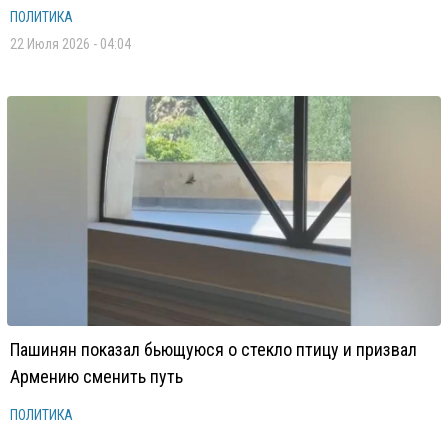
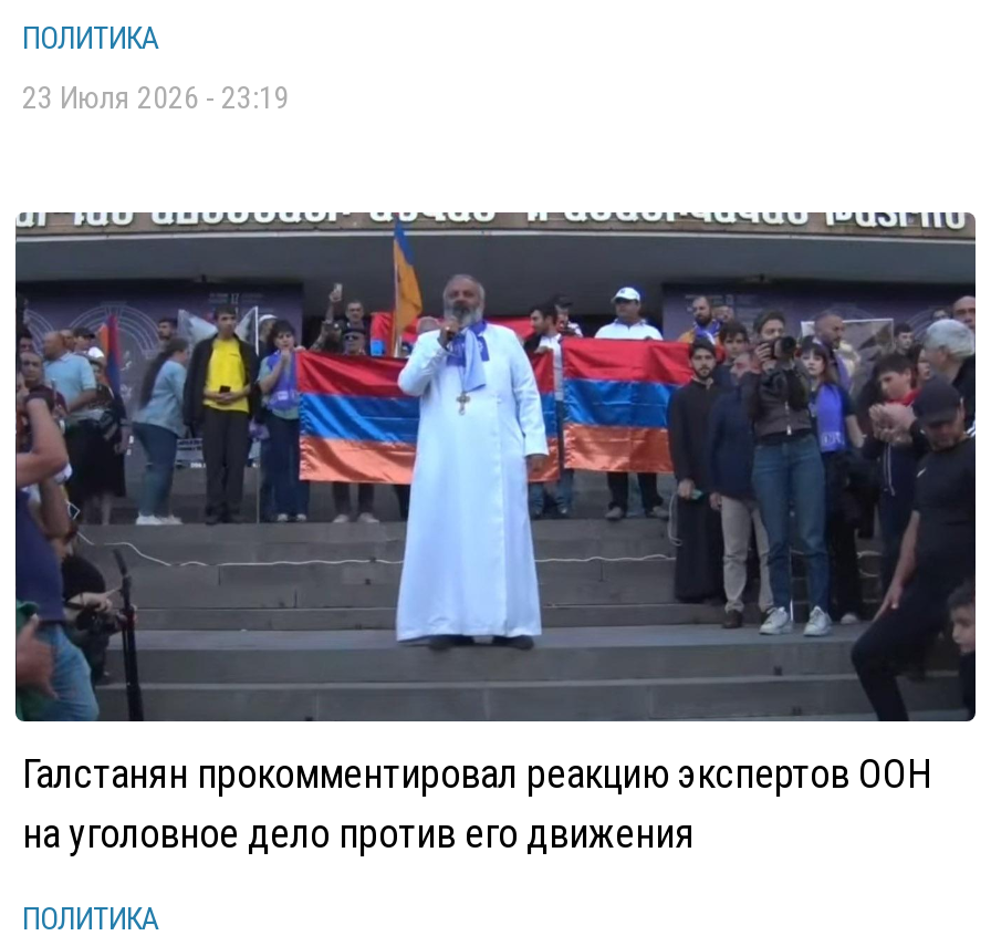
[10,36,131,52] 22 Июля 2026 - 04:04 -> [22,80,290,115] 23 Июля 2026 - 23:19
[6,95,441,387] [image] | Пашинян показал бьющуюся о стекло птицу и призвал | Армению сменить путь -> [13,212,976,856] [image] | Галстанян прокомментировал реакцию экспертов ООН | на уголовное дело против его движения

